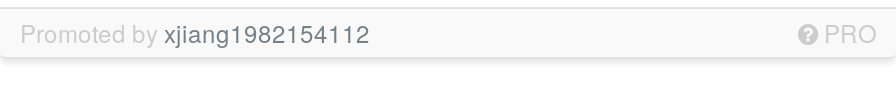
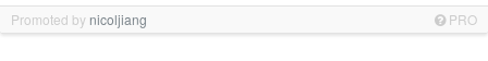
[20,15,370,49] Promoted by xjiang1982154112 -> [11,10,147,28] Promoted by nicoljiang

